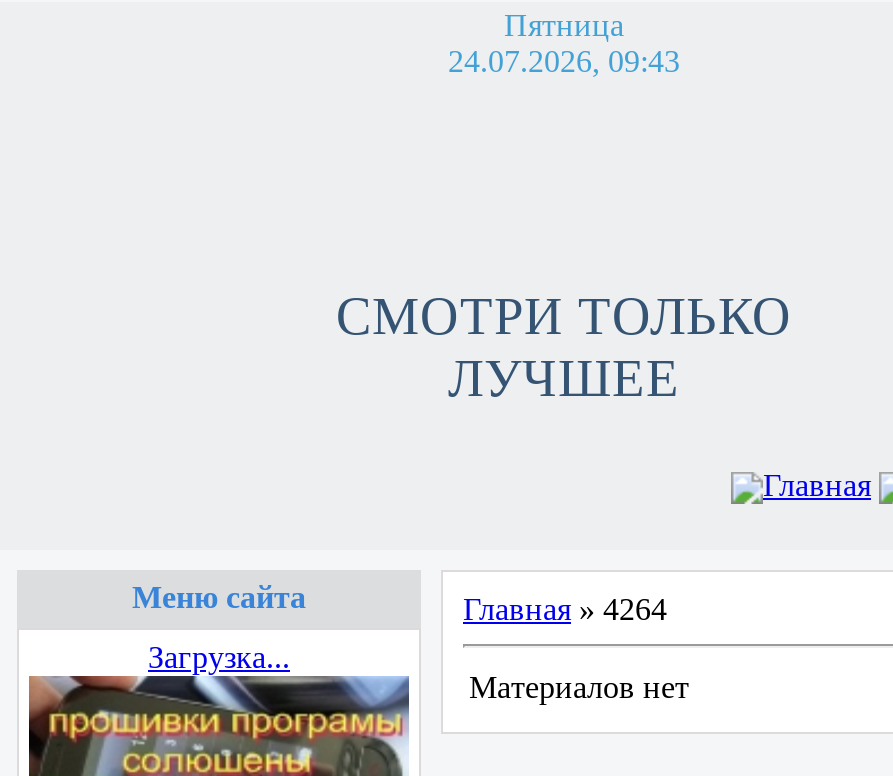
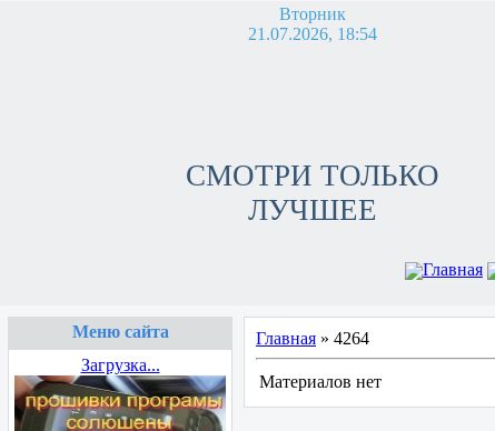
[448,8,680,78] Пятница | 24.07.2026, 09:43 -> [247,4,377,43] Вторник | 21.07.2026, 18:54

